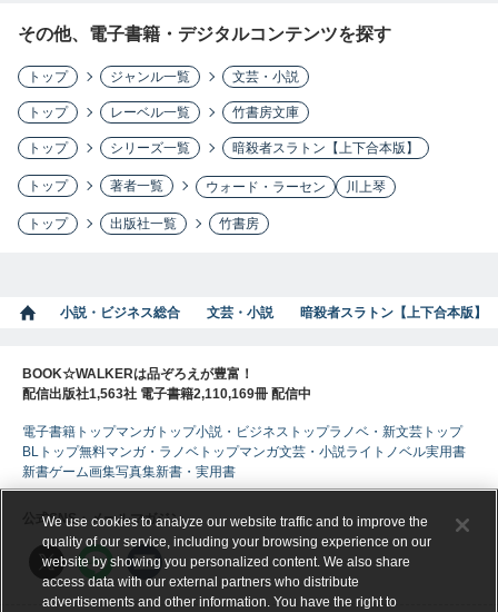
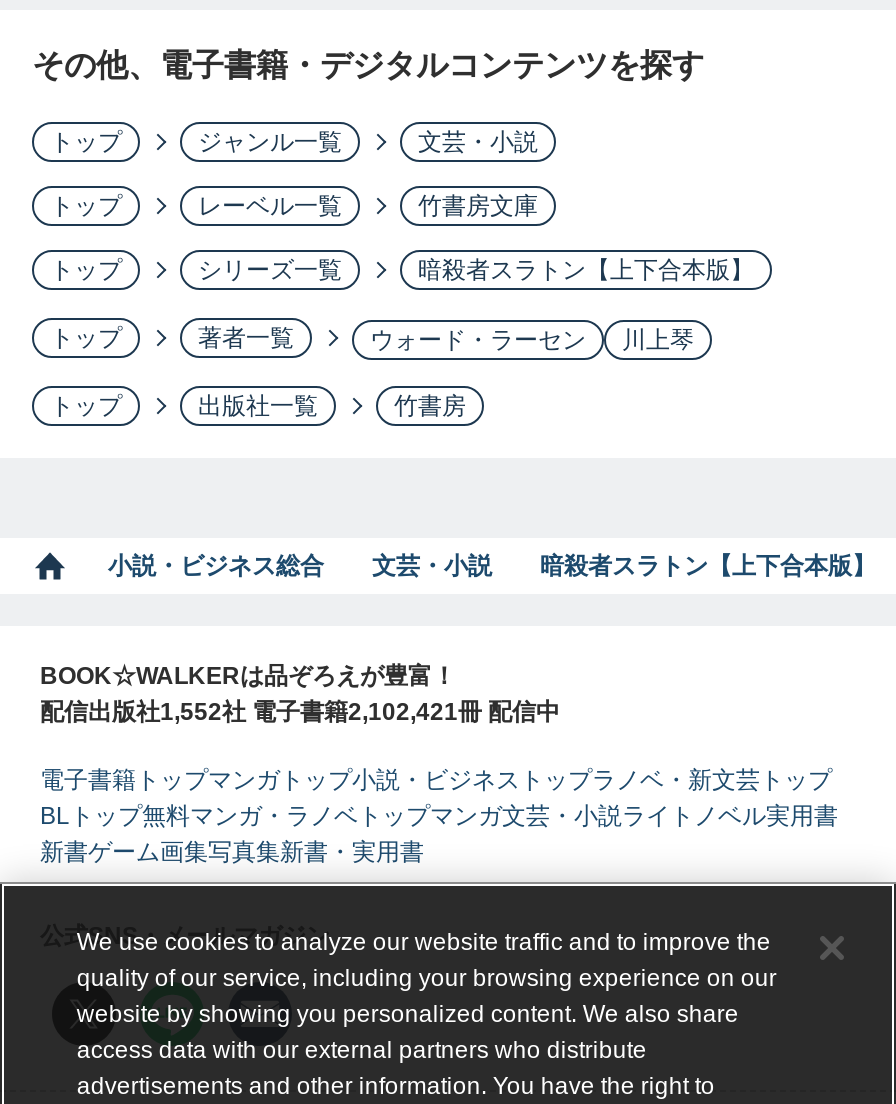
[22,386,311,401] 配信出版社1,563社 電子書籍2,110,169冊 配信中 -> [40,697,560,725] 配信出版社1,552社 電子書籍2,102,421冊 配信中

